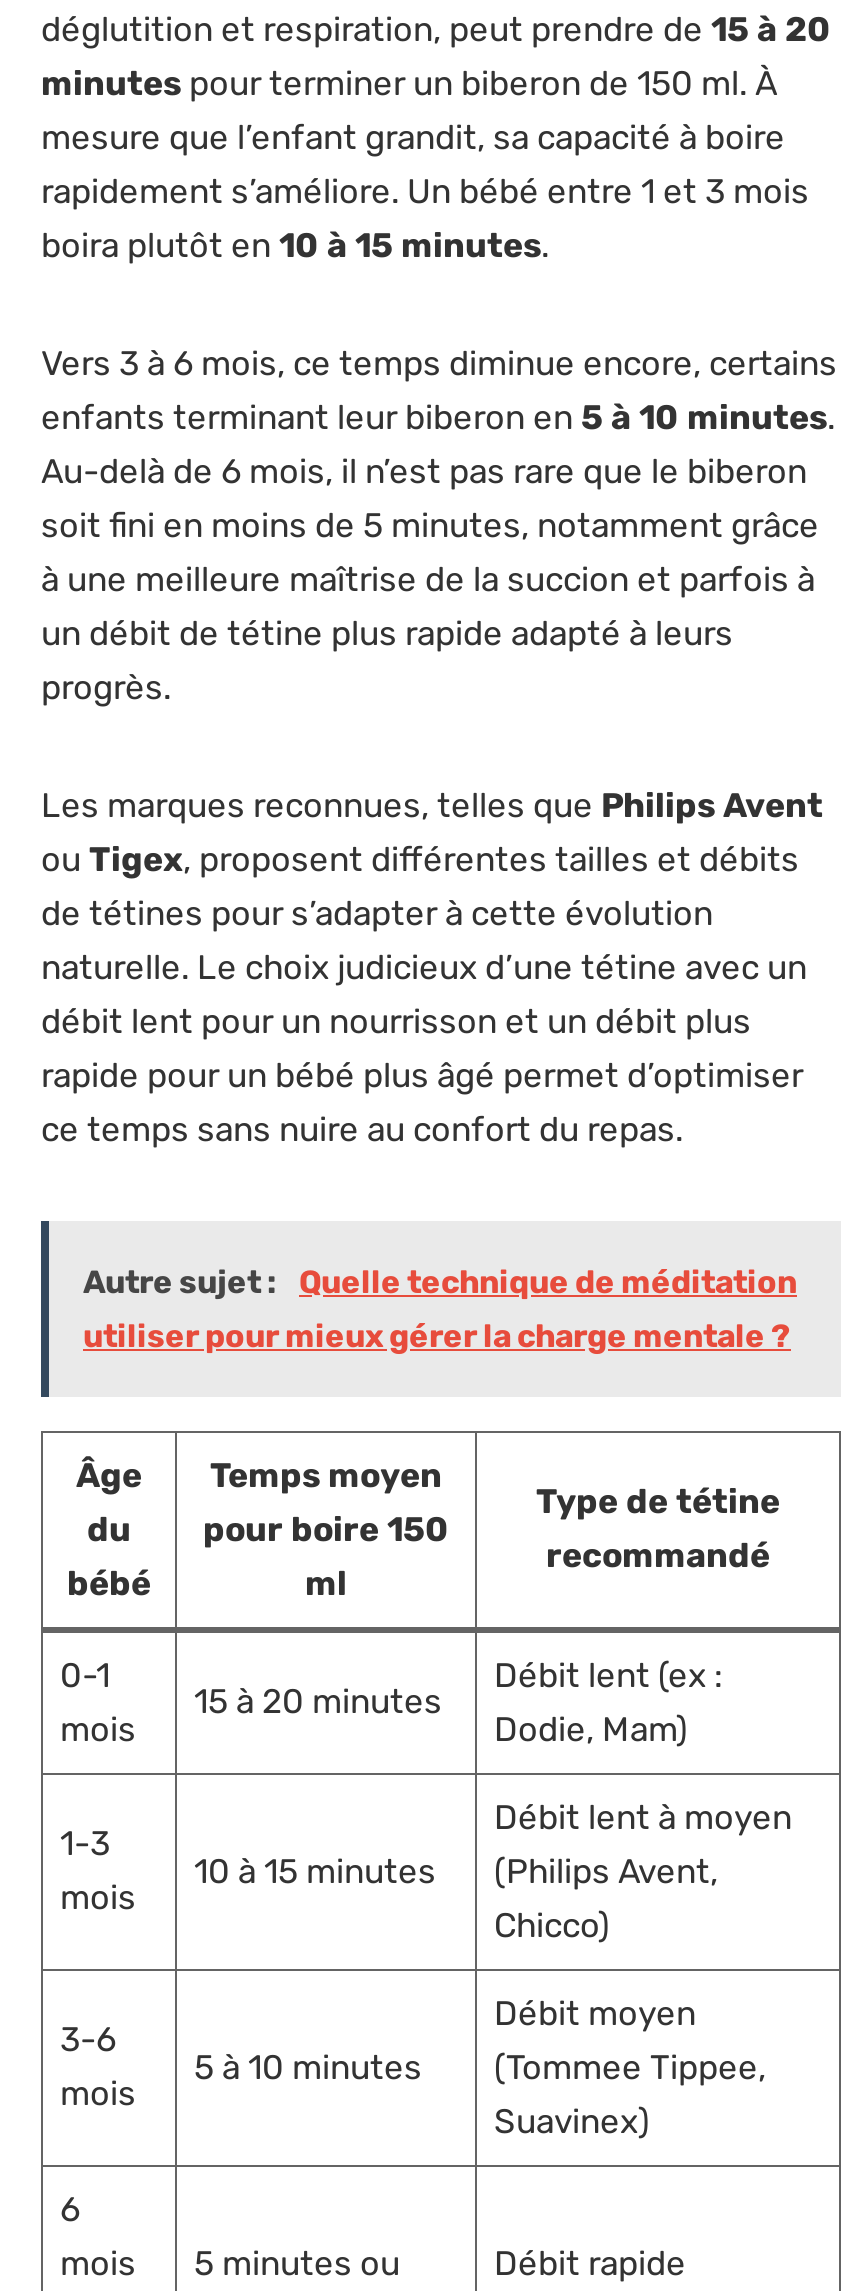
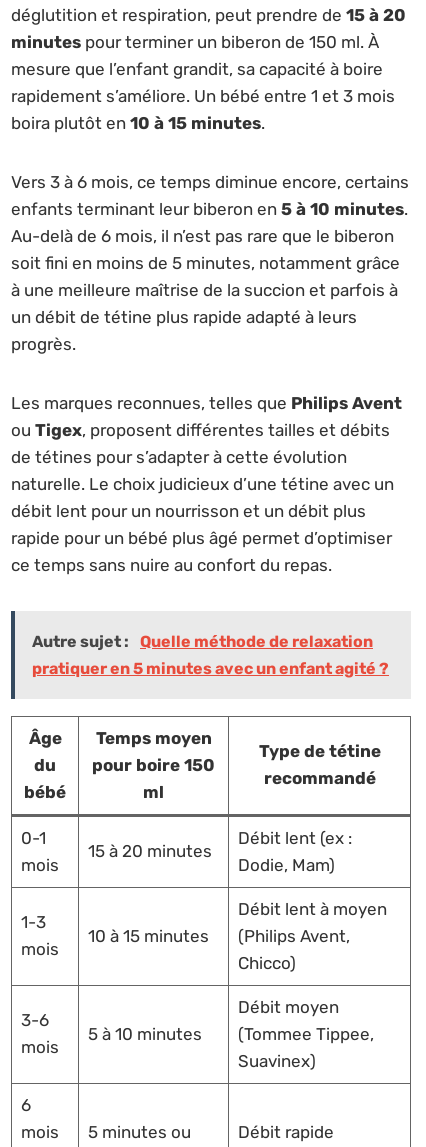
[83,1262,797,1354] Autre sujet : Quelle technique de méditation | utiliser pour mieux gérer la charge mentale ? -> [32,631,389,677] Autre sujet : Quelle méthode de relaxation | pratiquer en 5 minutes avec un enfant agité ?

